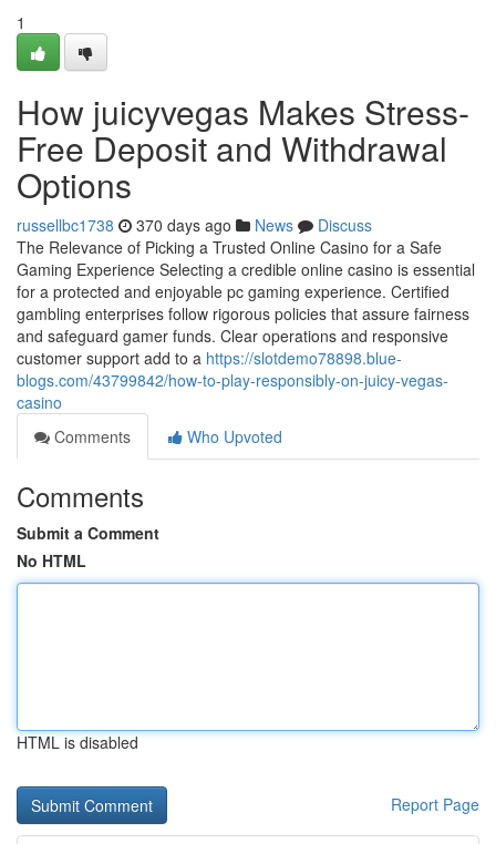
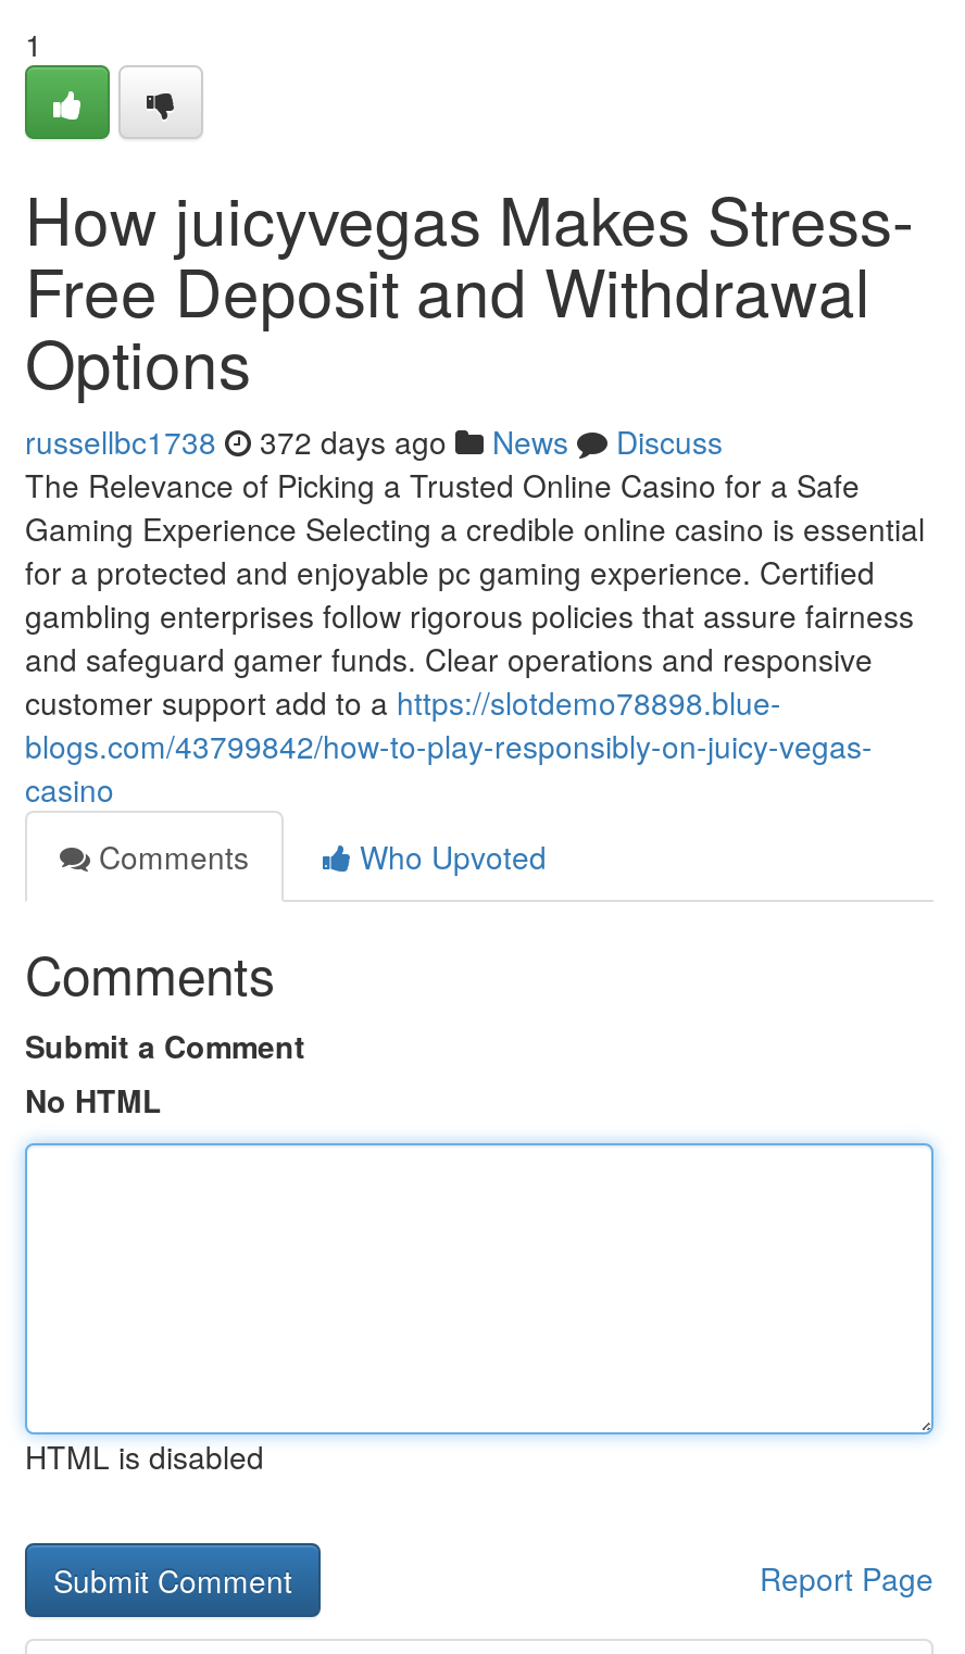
[17,214,372,236] russellbc1738 370 days ago News Discuss -> [25,419,723,463] russellbc1738 372 days ago News Discuss

